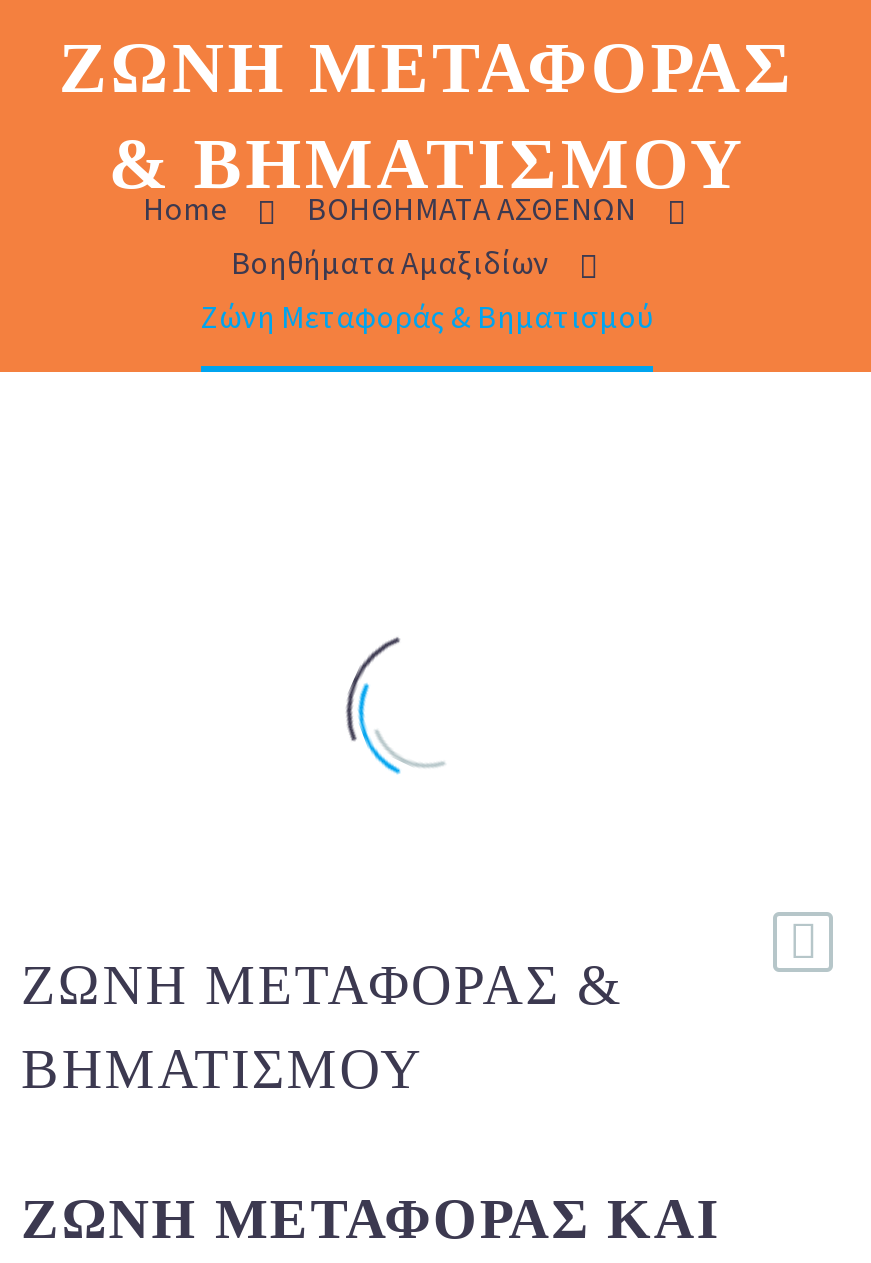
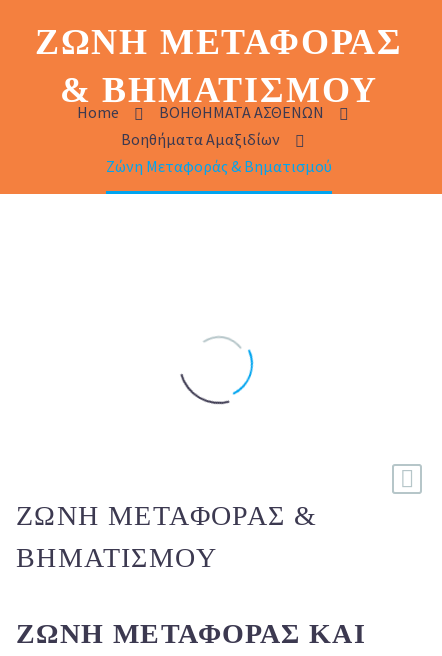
[345,636,443,774] [image] -> [180,336,254,405] [image]

